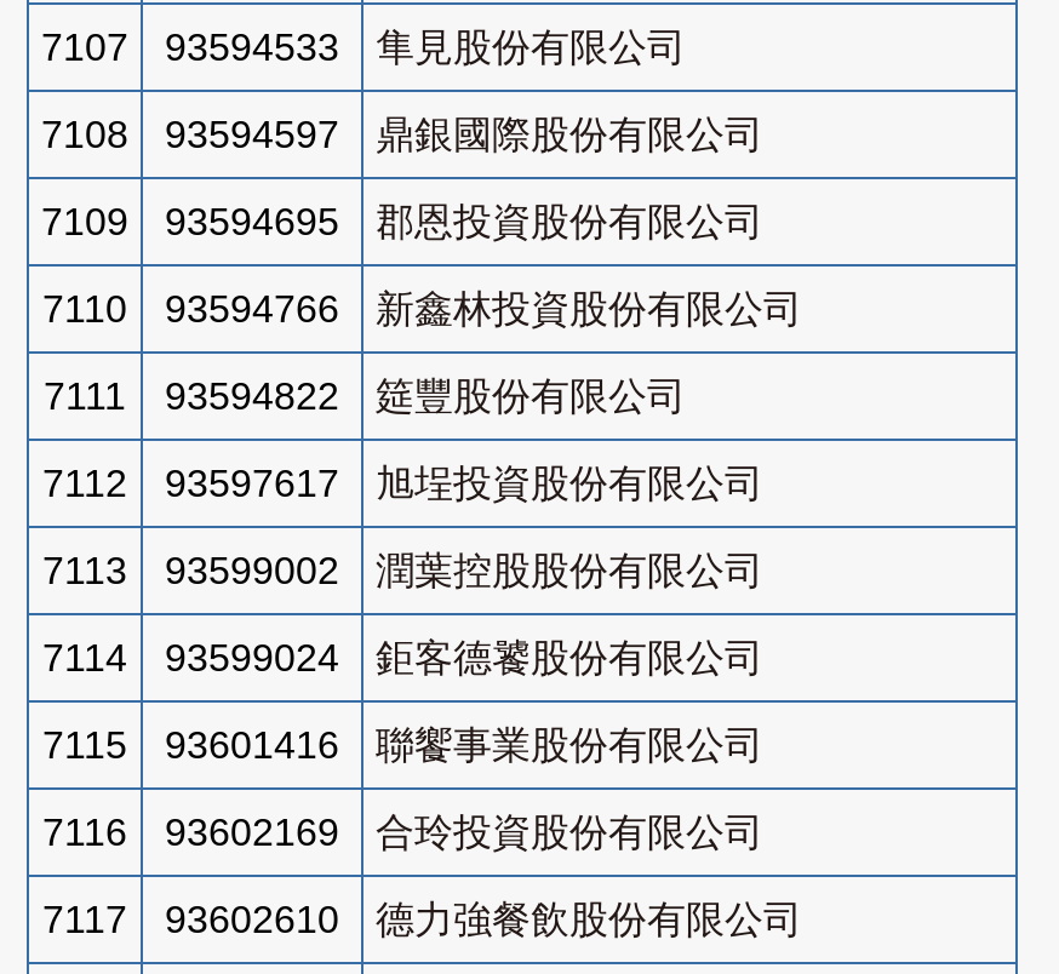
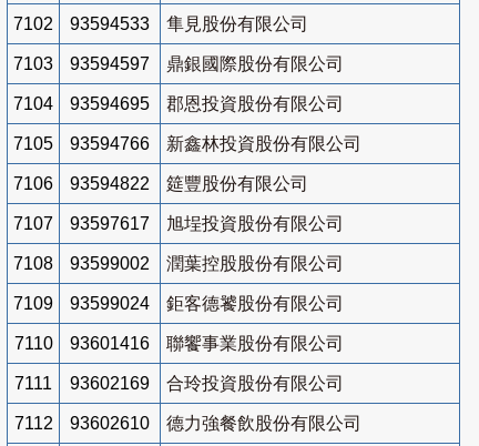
[41,26,686,68] 7107 93594533 隼見股份有限公司 -> [13,14,308,33] 7102 93594533 隼見股份有限公司
[41,114,763,155] 7108 93594597 鼎銀國際股份有限公司 -> [13,54,344,73] 7103 93594597 鼎銀國際股份有限公司
[41,201,763,242] 7109 93594695 郡恩投資股份有限公司 -> [13,94,344,113] 7104 93594695 郡恩投資股份有限公司
[42,288,802,329] 7110 93594766 新鑫林投資股份有限公司 -> [13,134,361,153] 7105 93594766 新鑫林投資股份有限公司
[44,375,686,416] 7111 93594822 筵豐股份有限公司 -> [13,174,308,193] 7106 93594822 筵豐股份有限公司
[42,463,763,504] 7112 93597617 旭埕投資股份有限公司 -> [13,214,344,233] 7107 93597617 旭埕投資股份有限公司
[42,550,763,591] 7113 93599002 潤葉控股股份有限公司 -> [13,254,344,273] 7108 93599002 潤葉控股股份有限公司
[42,637,763,678] 7114 93599024 鉅客德饕股份有限公司 -> [13,294,344,313] 7109 93599024 鉅客德饕股份有限公司
[42,724,763,765] 7115 93601416 聯饗事業股份有限公司 -> [14,334,344,353] 7110 93601416 聯饗事業股份有限公司
[42,811,763,853] 7116 93602169 合玲投資股份有限公司 -> [14,374,344,393] 7111 93602169 合玲投資股份有限公司
[42,899,802,940] 7117 93602610 德力強餐飲股份有限公司 -> [14,414,361,433] 7112 93602610 德力強餐飲股份有限公司

